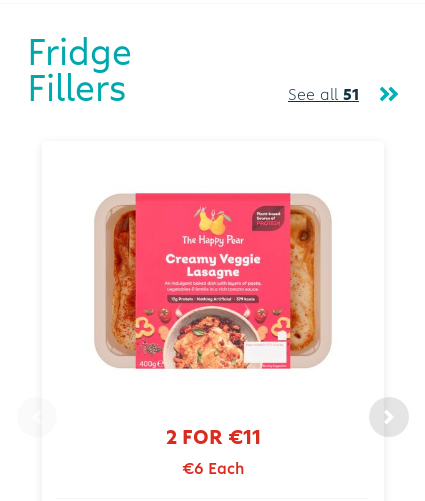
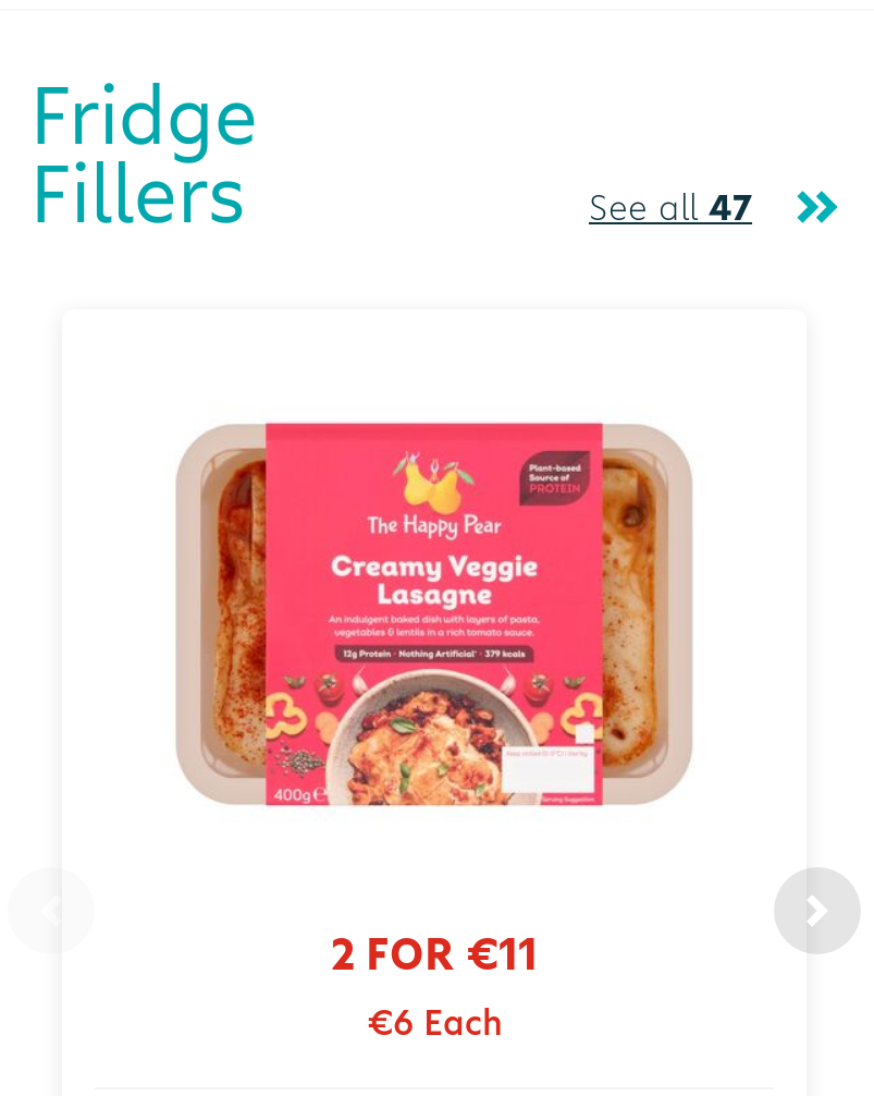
[288,83,359,105] See all 51 -> [589,183,752,231] See all 47

